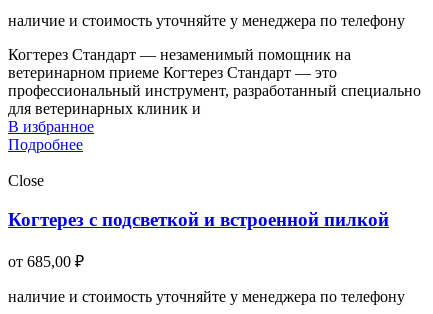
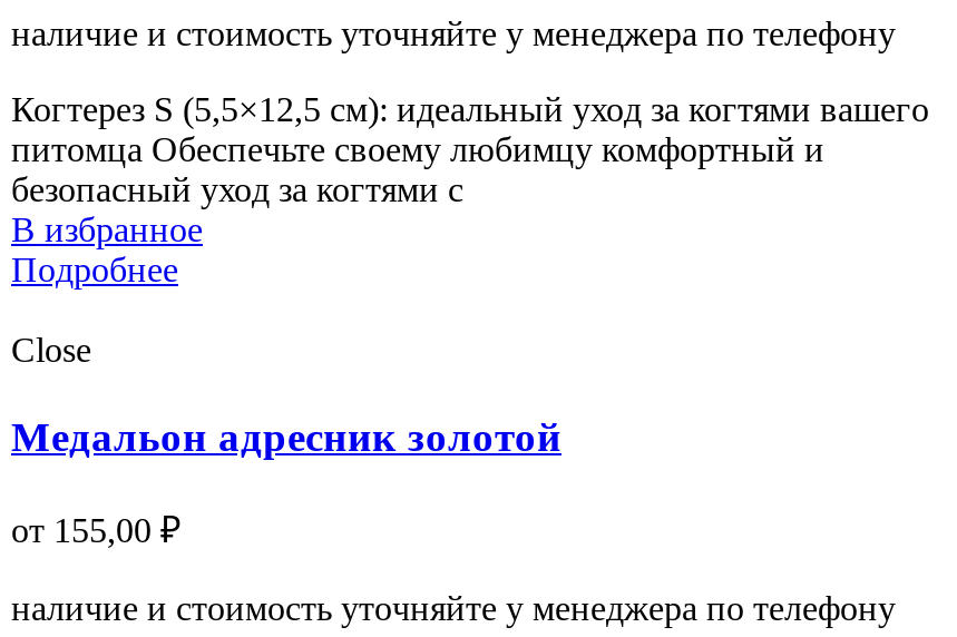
[8,46,421,117] Когтерез Стандарт — незаменимый помощник на | ветеринарном приеме Когтерез Стандарт — это | профессиональный инструмент, разработанный специально | для ветеринарных клиник и -> [11,91,929,209] Когтерез S (5,5×12,5 см): идеальный уход за когтями вашего | питомца Обеспечьте своему любимцу комфортный и | безопасный уход за когтями с
[8,209,389,230] Когтерез с подсветкой и встроенной пилкой -> [11,413,561,460] Медальон адресник золотой
[8,253,84,270] от 685,00 ₽ -> [11,510,180,548] от 155,00 ₽

